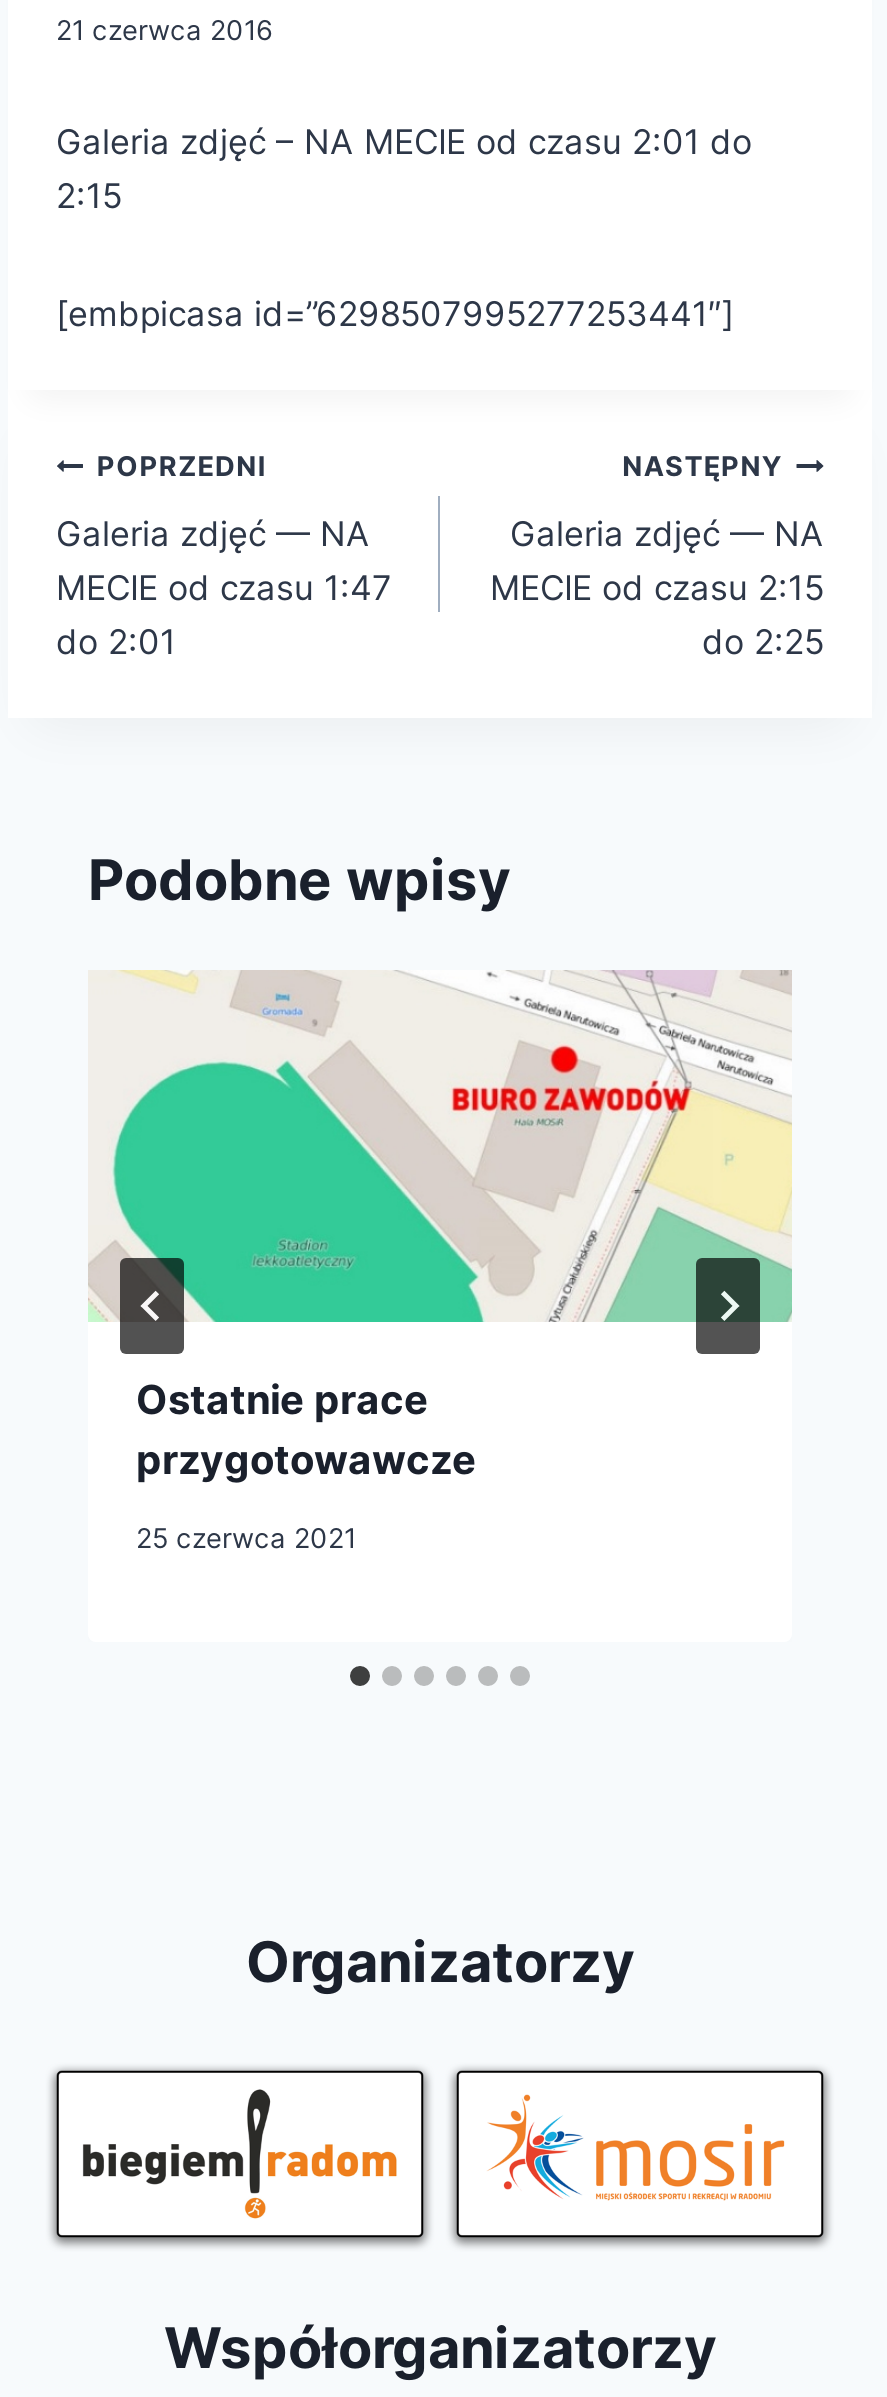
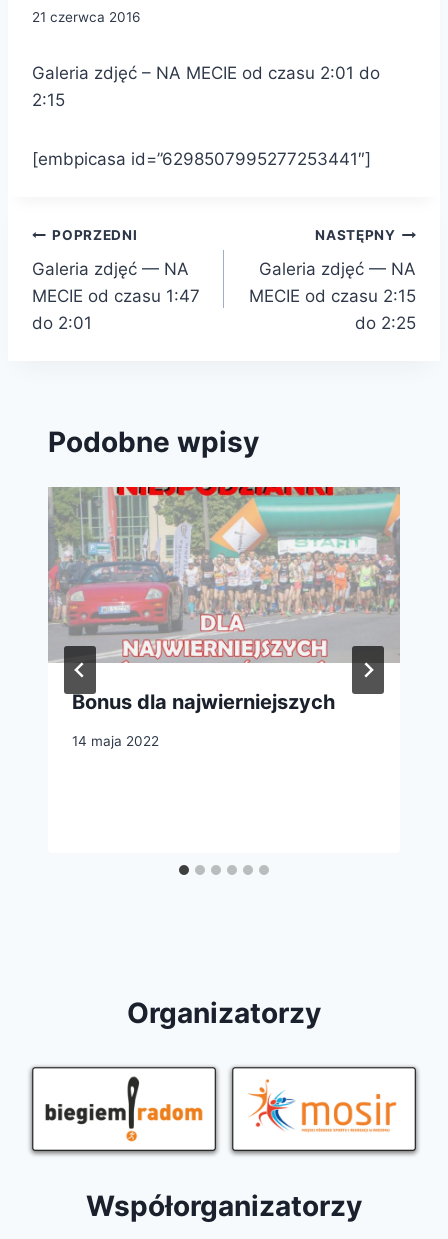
[88,970,792,1484] [image] | Ostatnie prace | przygotowawcze -> [47,486,401,714] [image] | Bonus dla najwierniejszych
[136,1521,356,1553] 25 czerwca 2021 -> [72,732,159,748] 14 maja 2022

